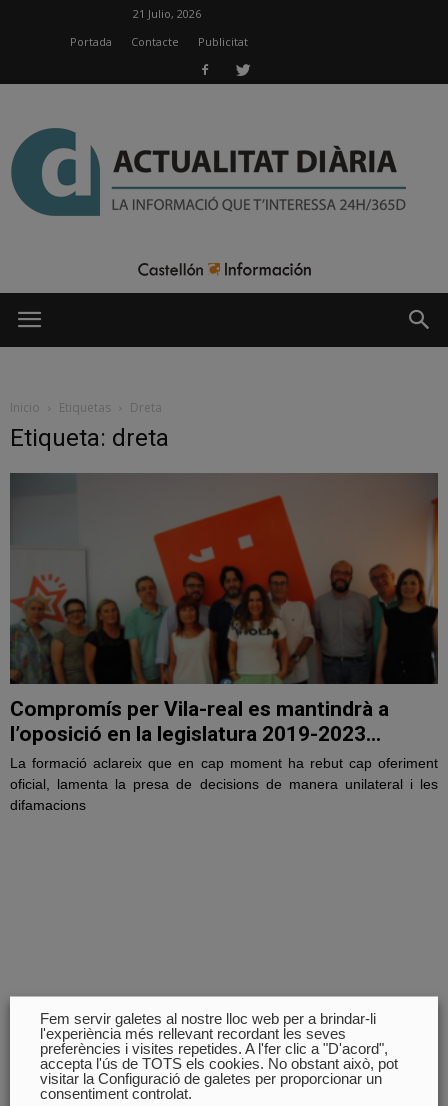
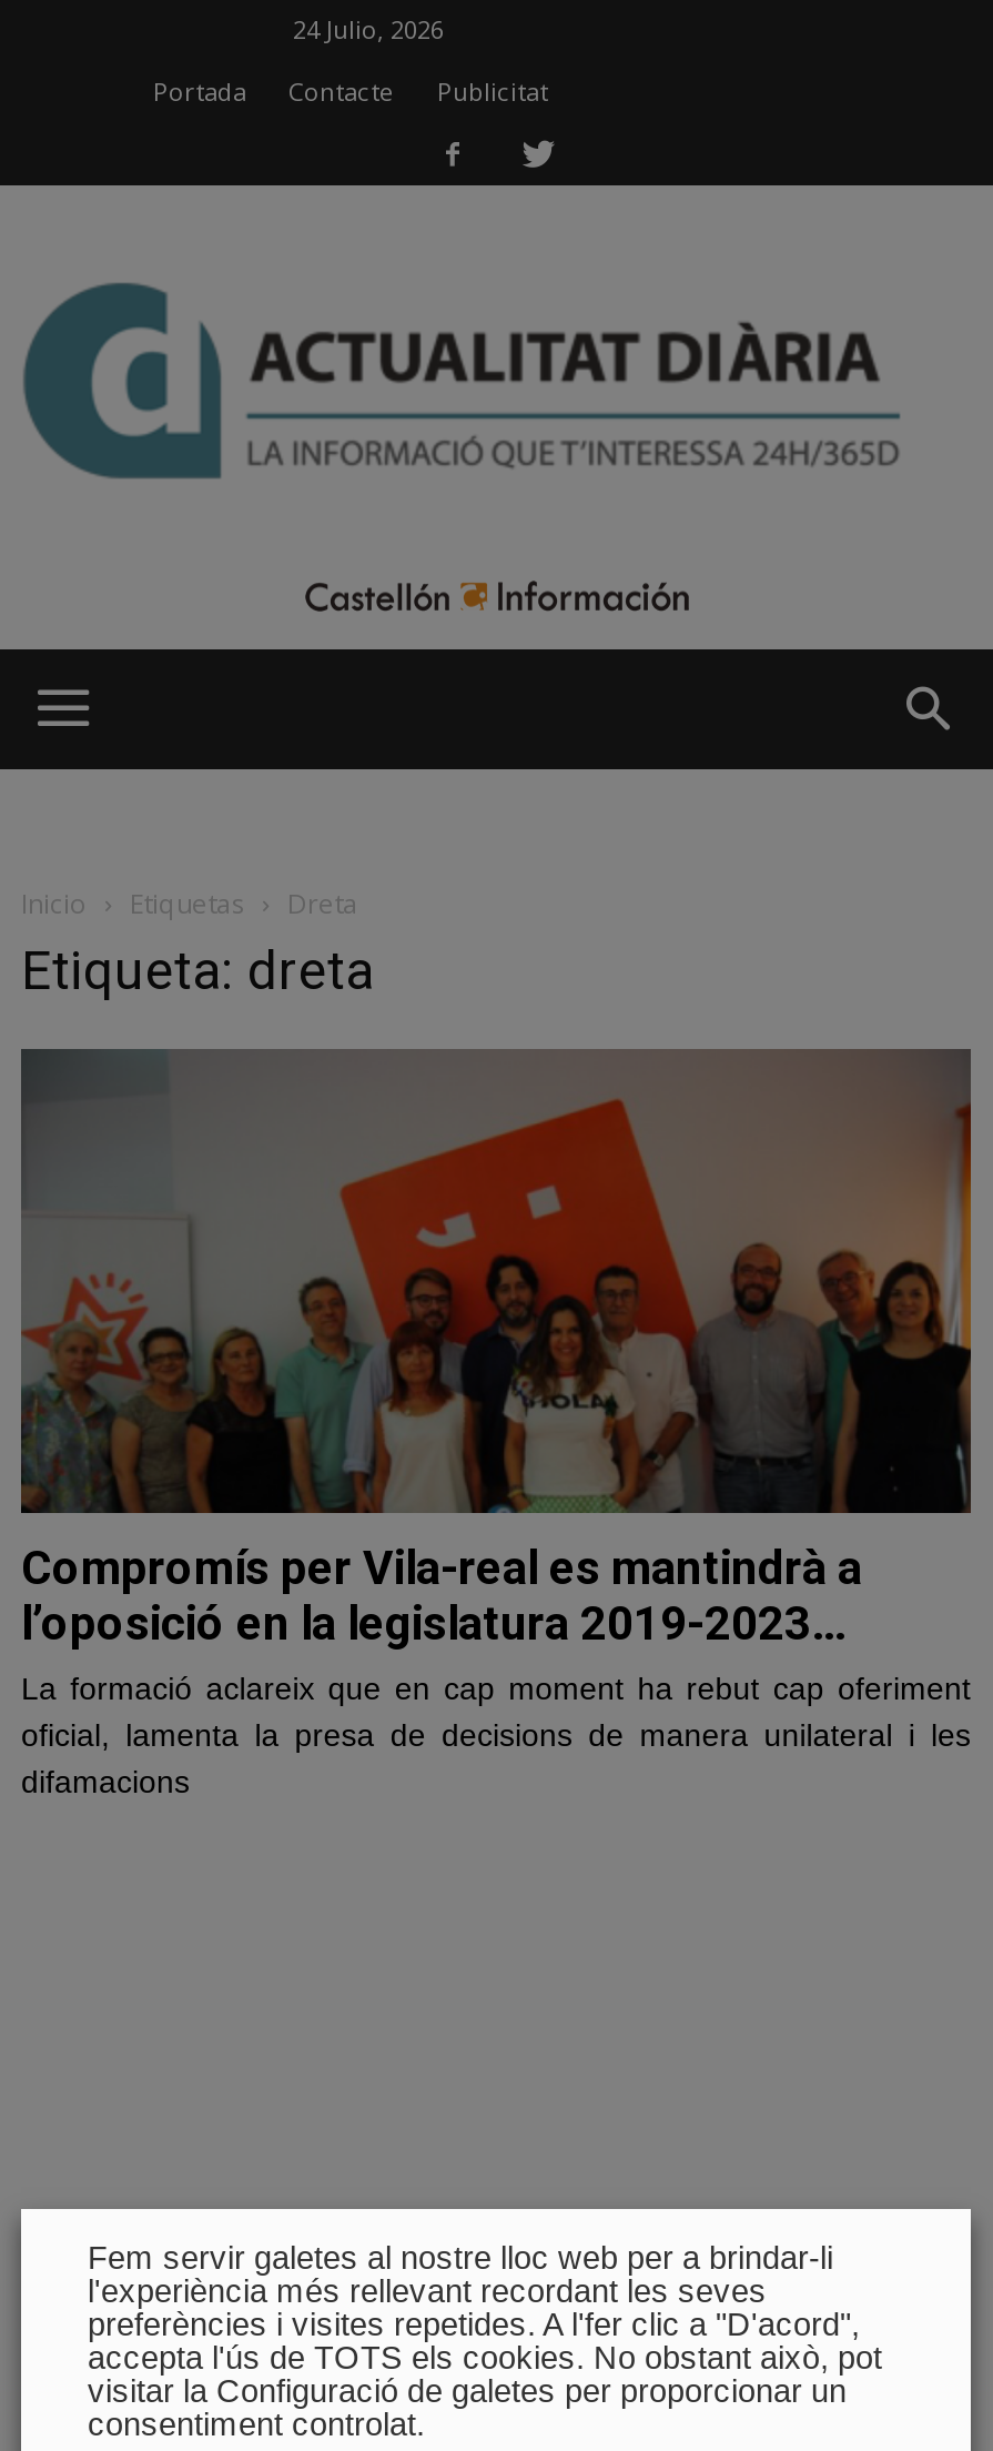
[132,6,200,21] 21 Julio, 2026 -> [293,12,444,46] 24 Julio, 2026

